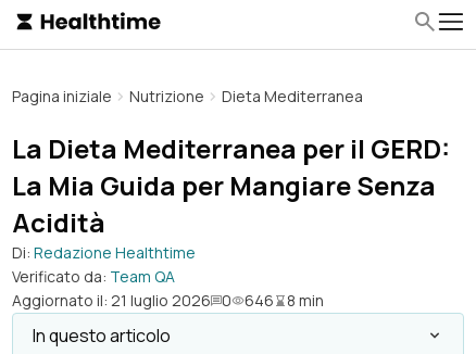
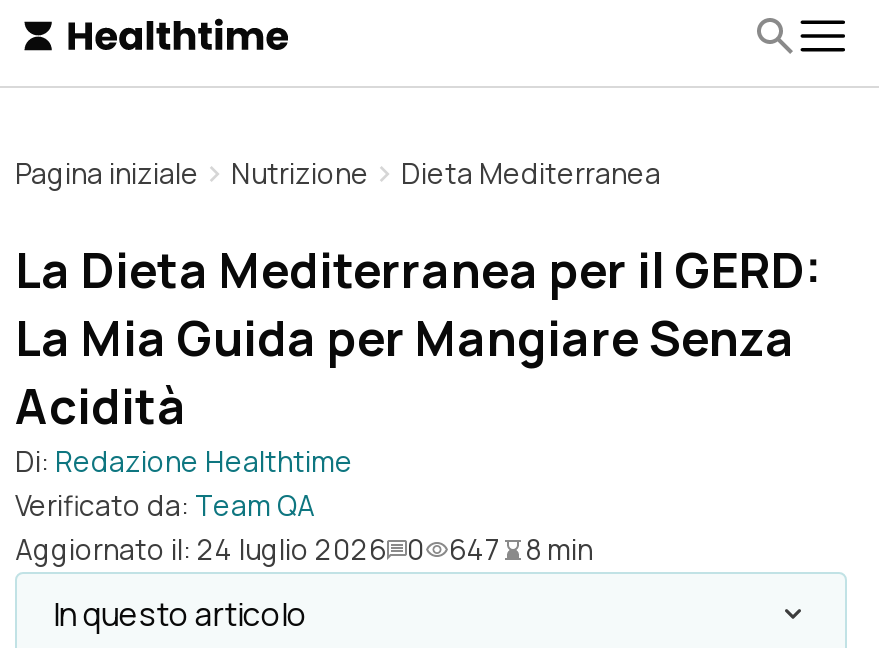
[12,290,231,311] Aggiornato il: 21 luglio 2026 0 -> [15,530,425,568] Aggiornato il: 24 luglio 2026 0
[245,290,274,311] 646 -> [449,530,501,568] 647

